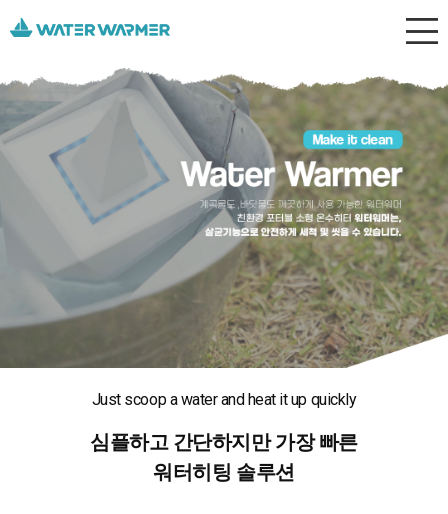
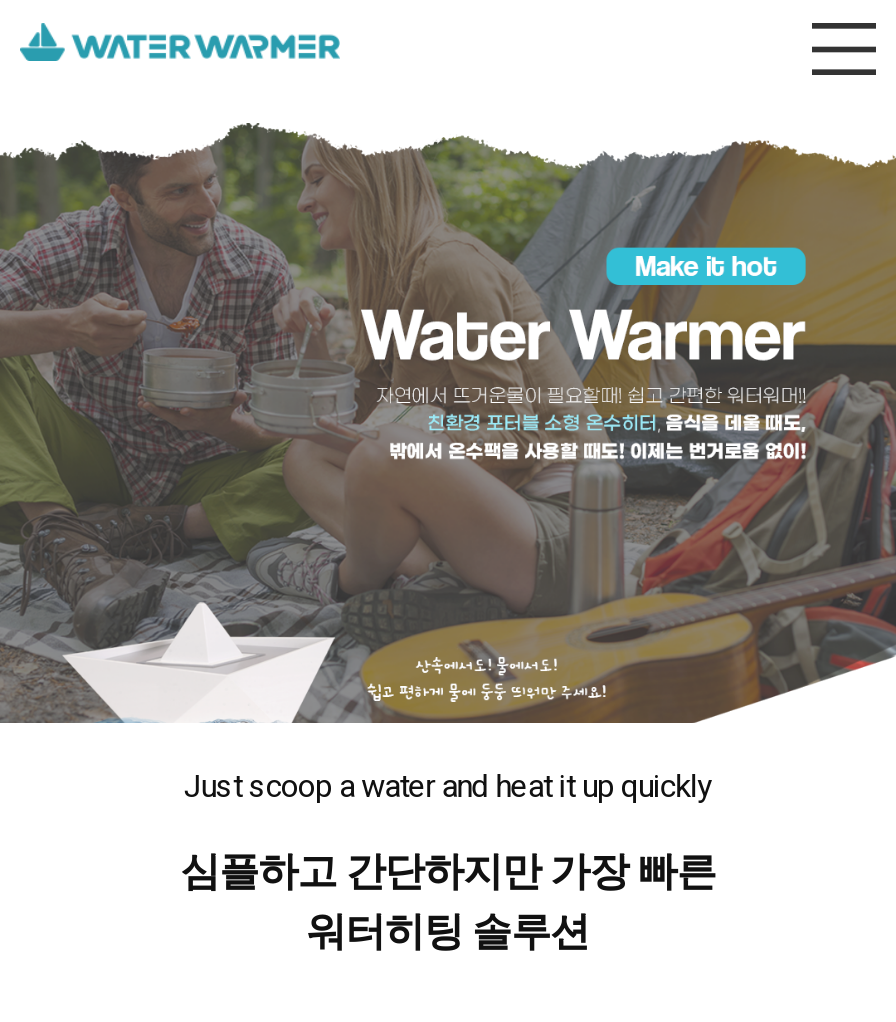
[3,70,445,369] [image] -> [6,123,890,725] [image]

